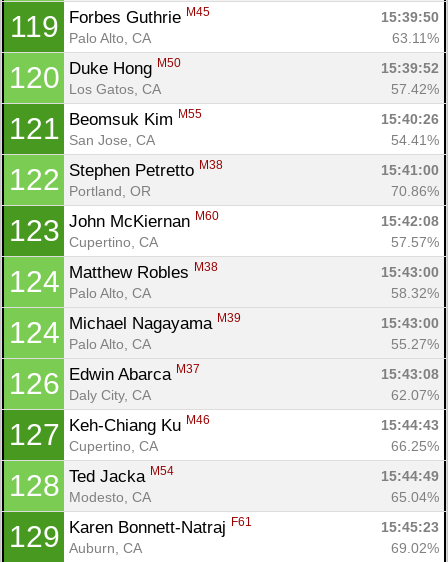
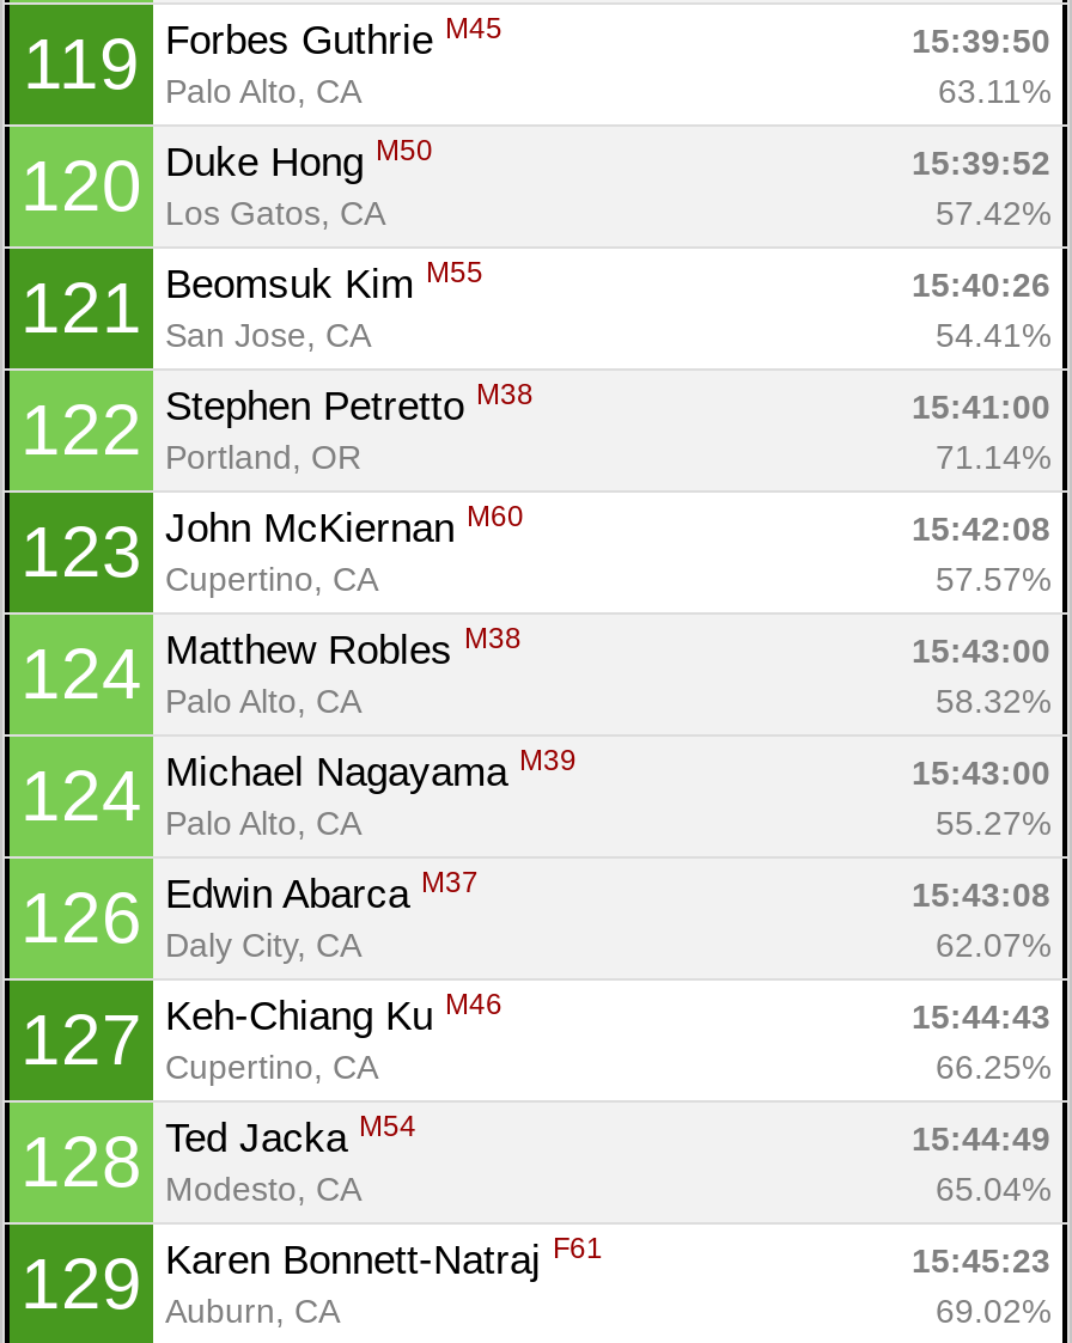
[391,183,439,199] 70.86% -> [936,437,1050,476] 71.14%

